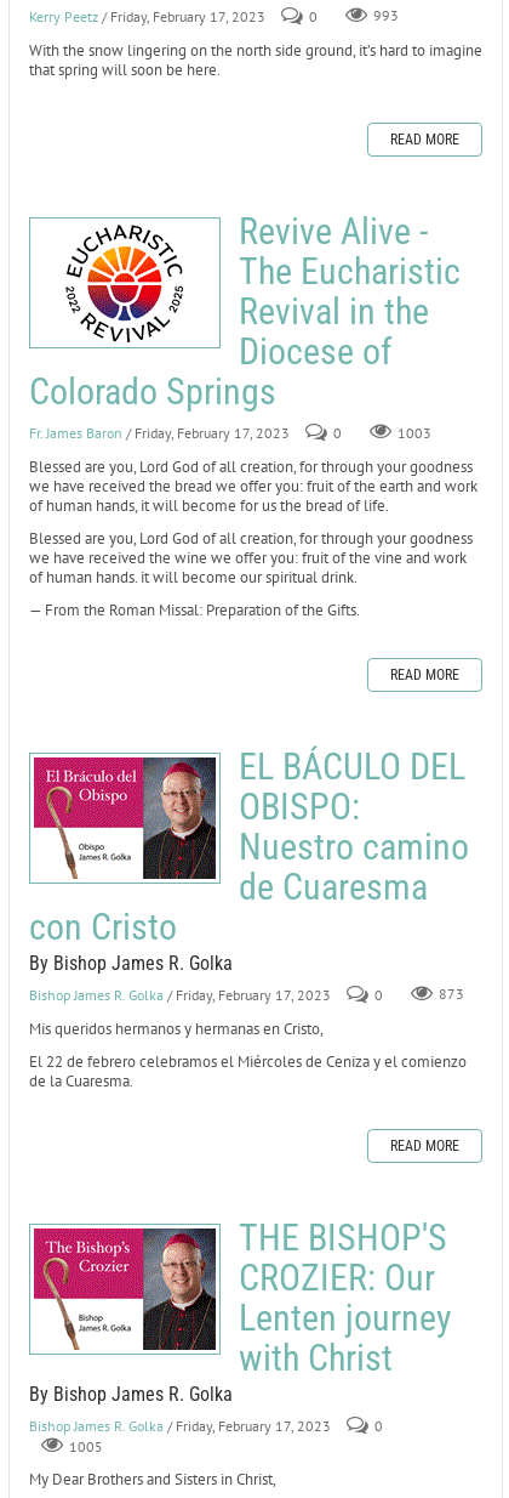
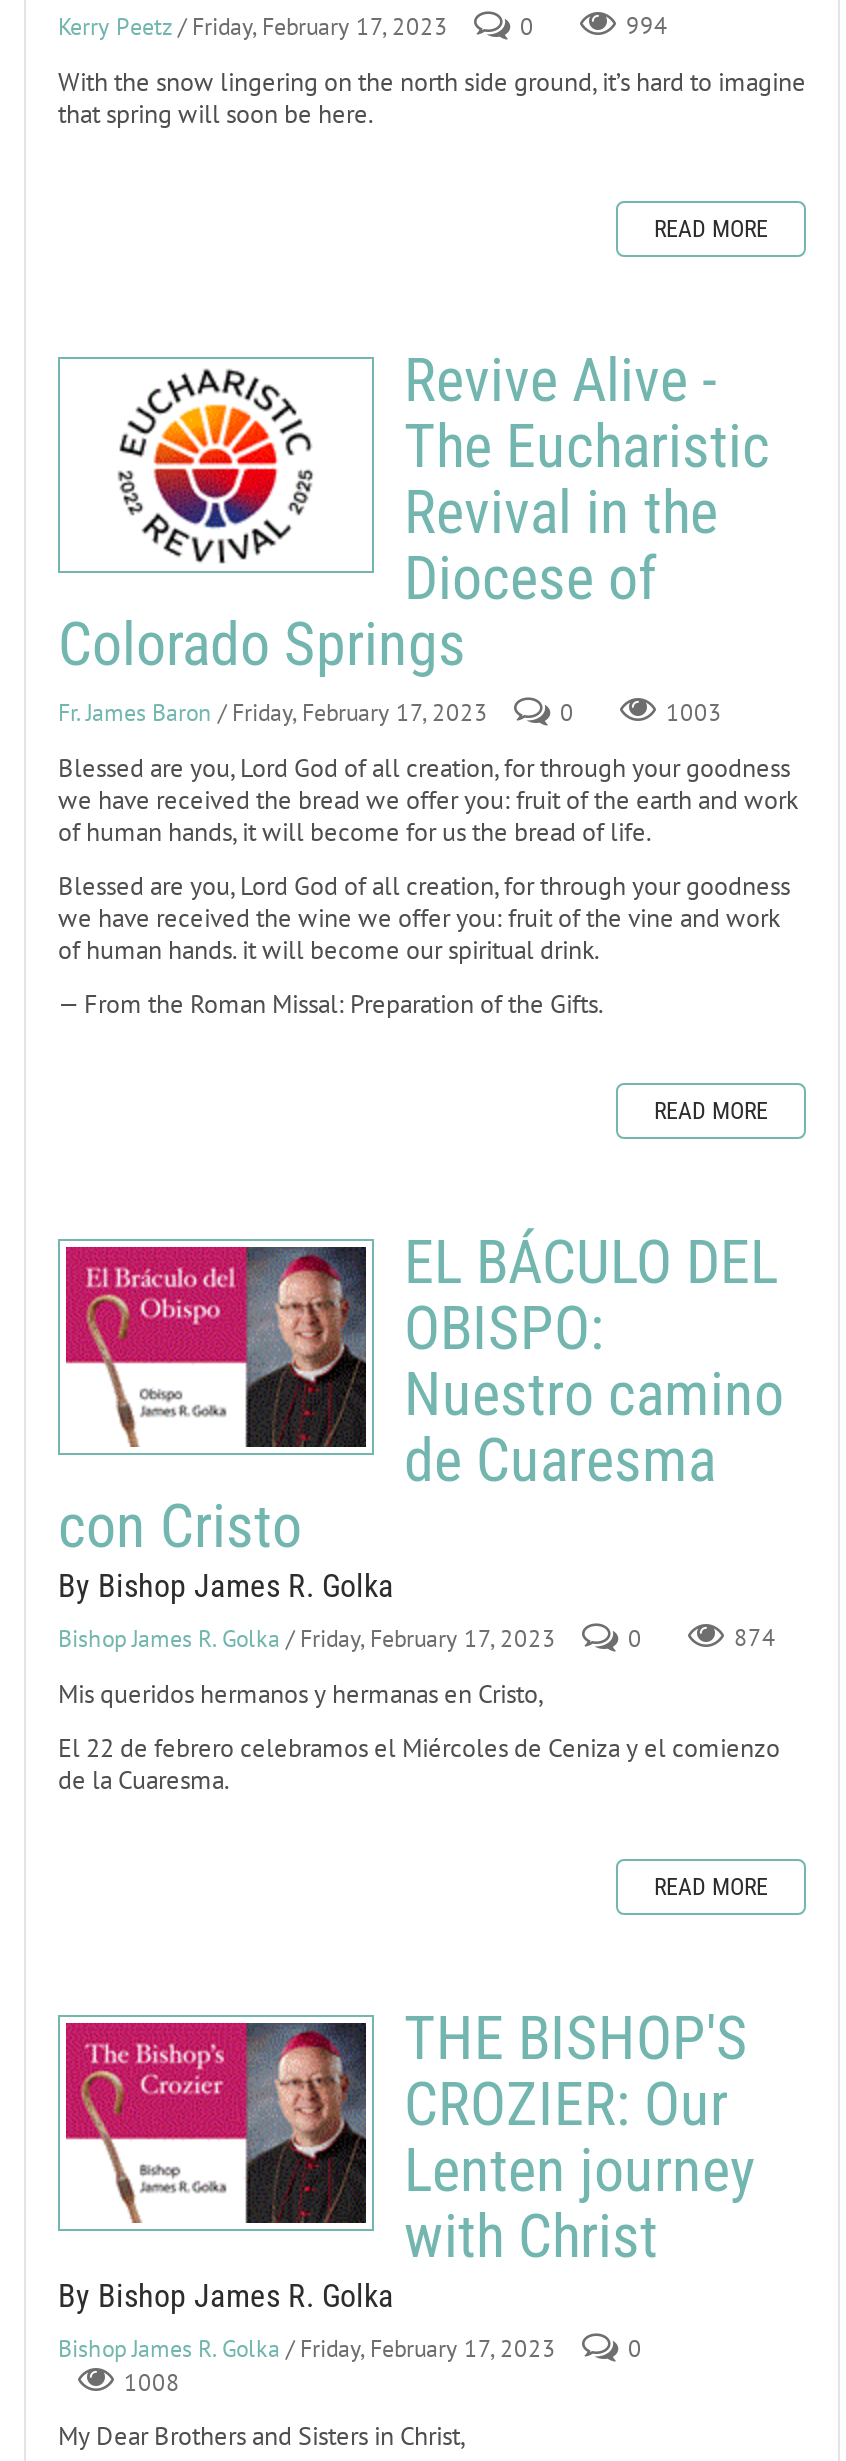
[373,7,399,25] 993 -> [626,11,668,41] 994
[439,985,464,1004] 873 -> [734,1623,776,1653] 874
[69,1437,103,1455] 1005 -> [124,2367,180,2397] 1008

